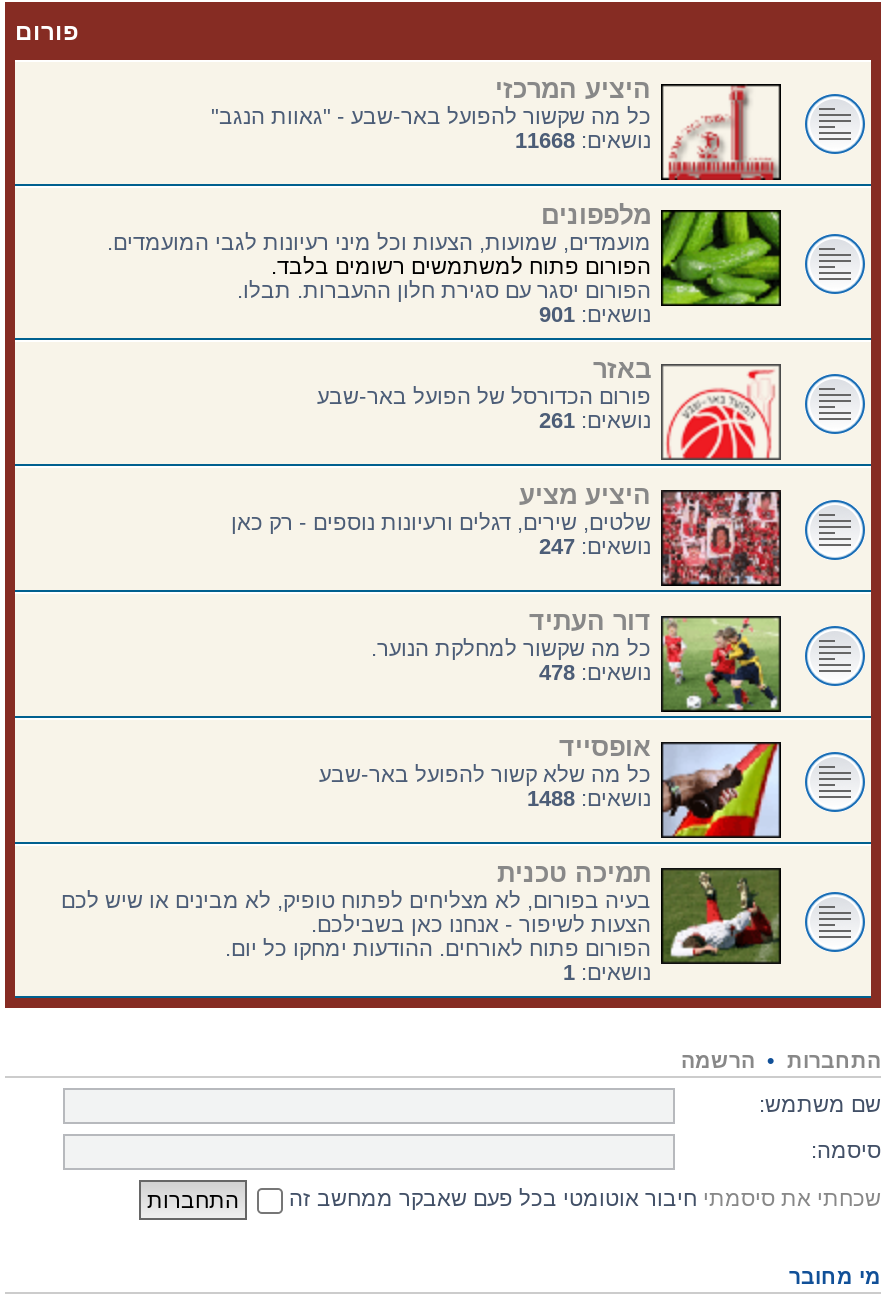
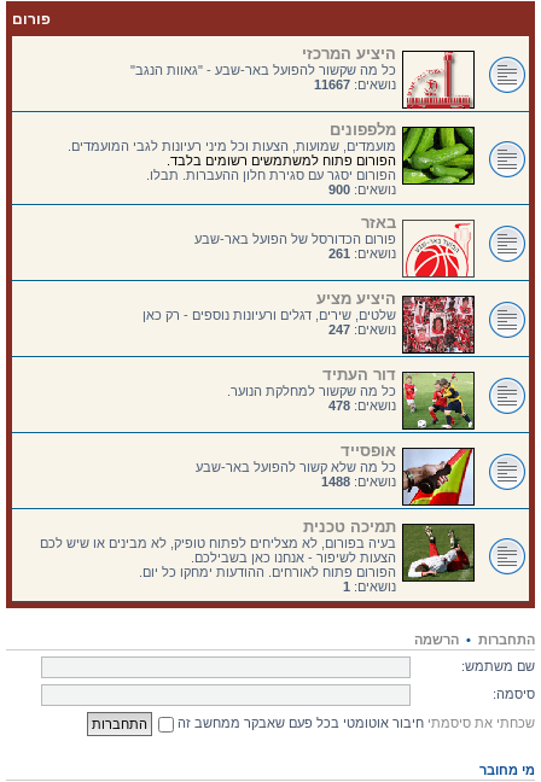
[515,128,651,152] נושאים: 11668 -> [314,77,396,92] נושאים: 11667
[539,302,651,326] נושאים: 901 -> [328,182,396,197] נושאים: 900

